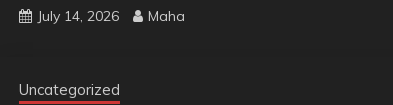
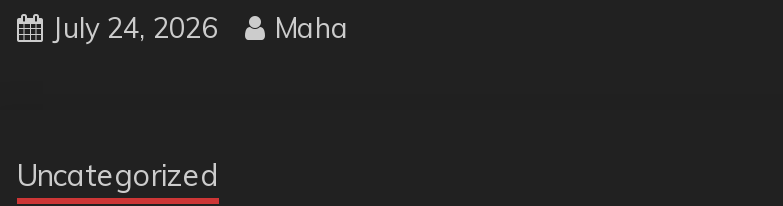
[37,7,185,25] July 14, 2026 Maha -> [53,11,349,47] July 24, 2026 Maha

